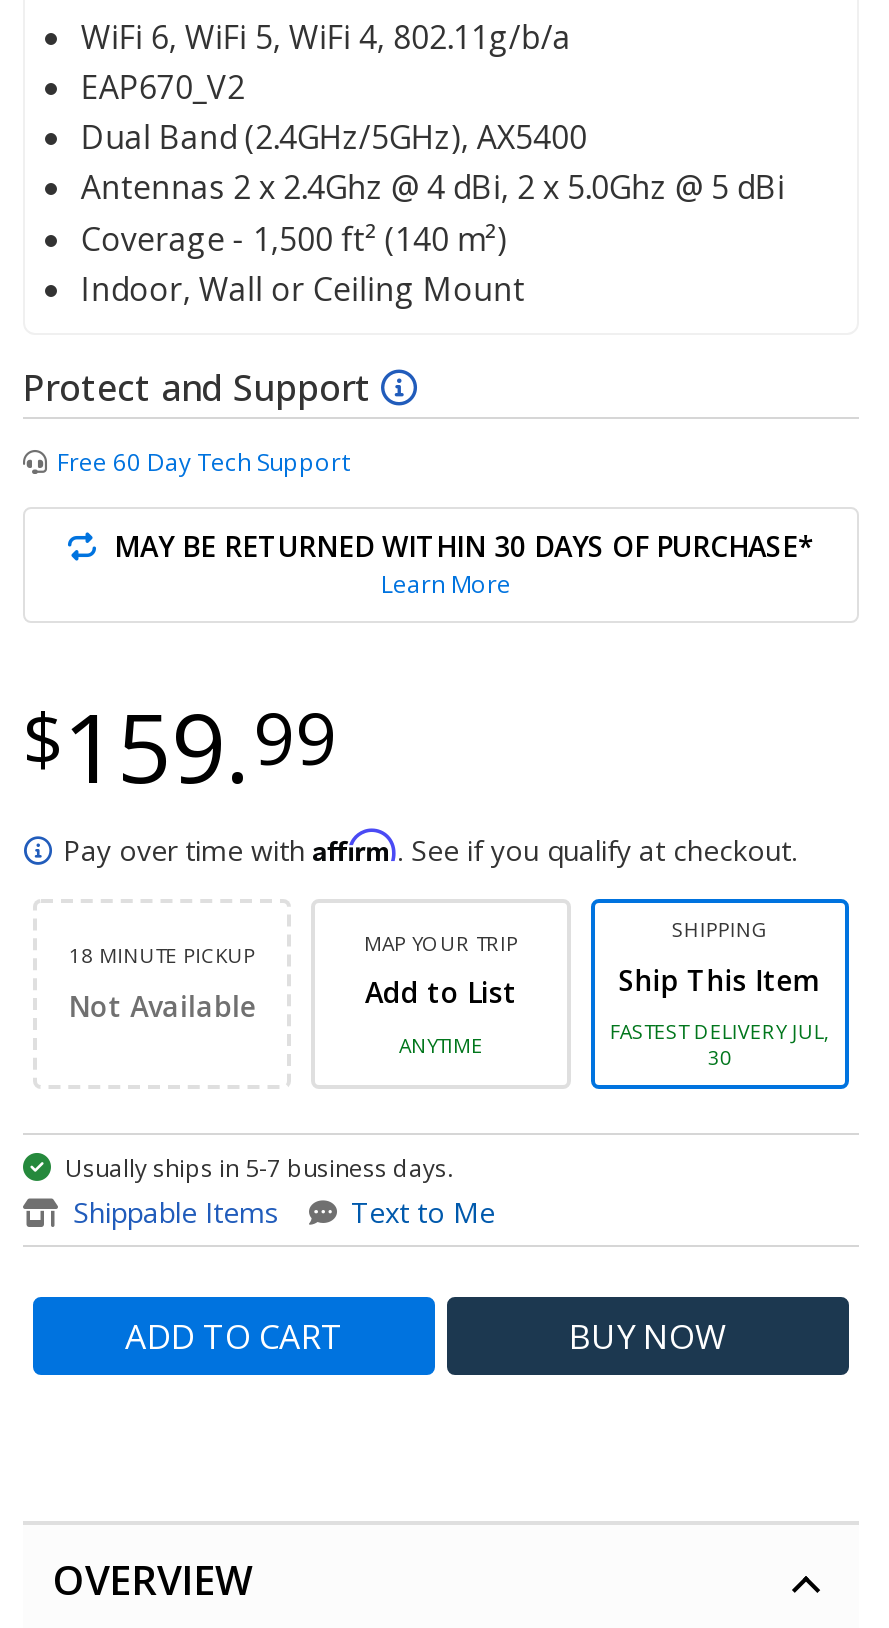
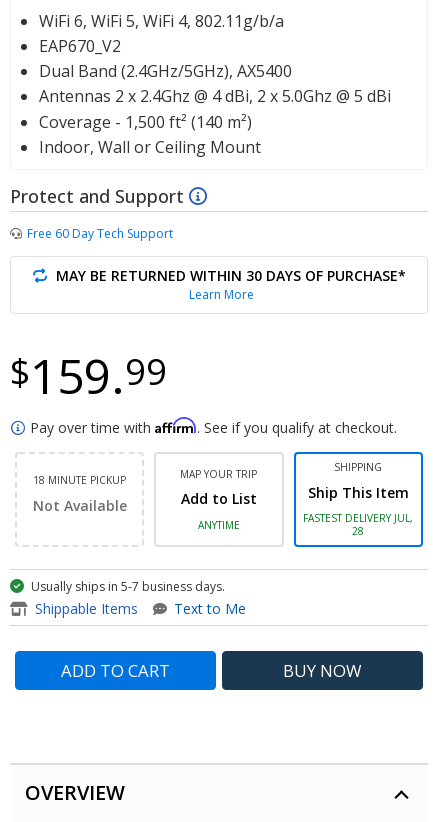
[708,1044,732,1072] 30 -> [352,524,364,538] 28

